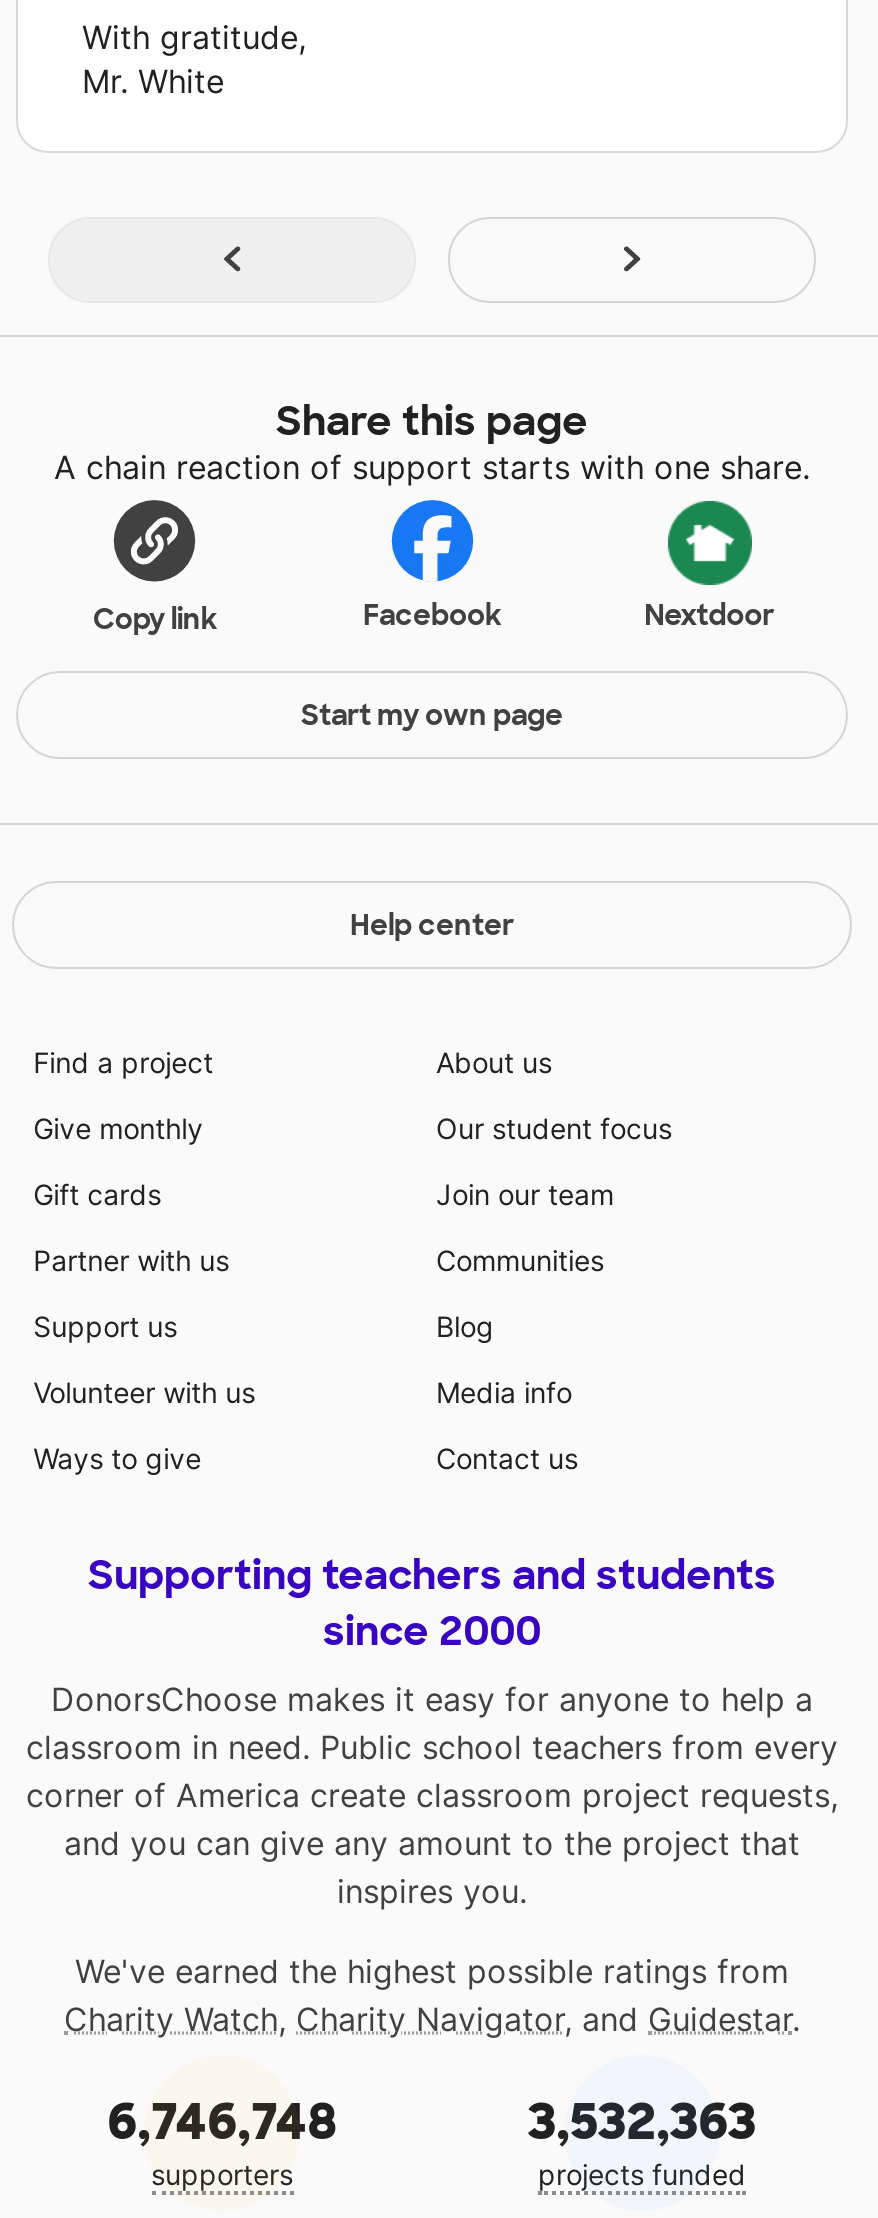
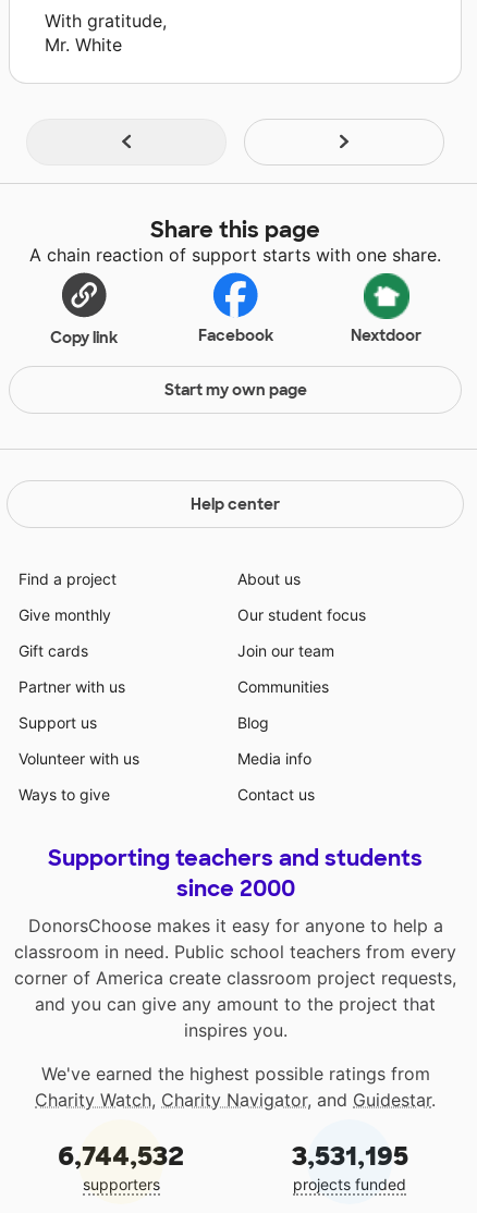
[107,2090,337,2152] 6,746,748 -> [58,1139,184,1172] 6,744,532
[528,2090,756,2152] 3,532,363 -> [291,1139,408,1172] 3,531,195

